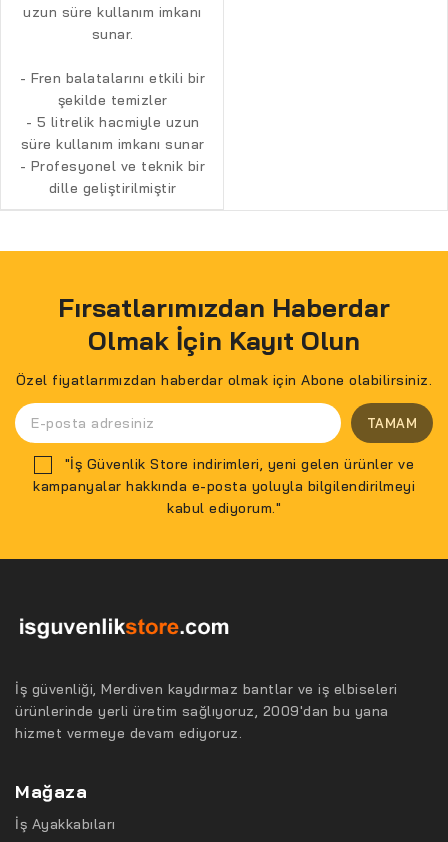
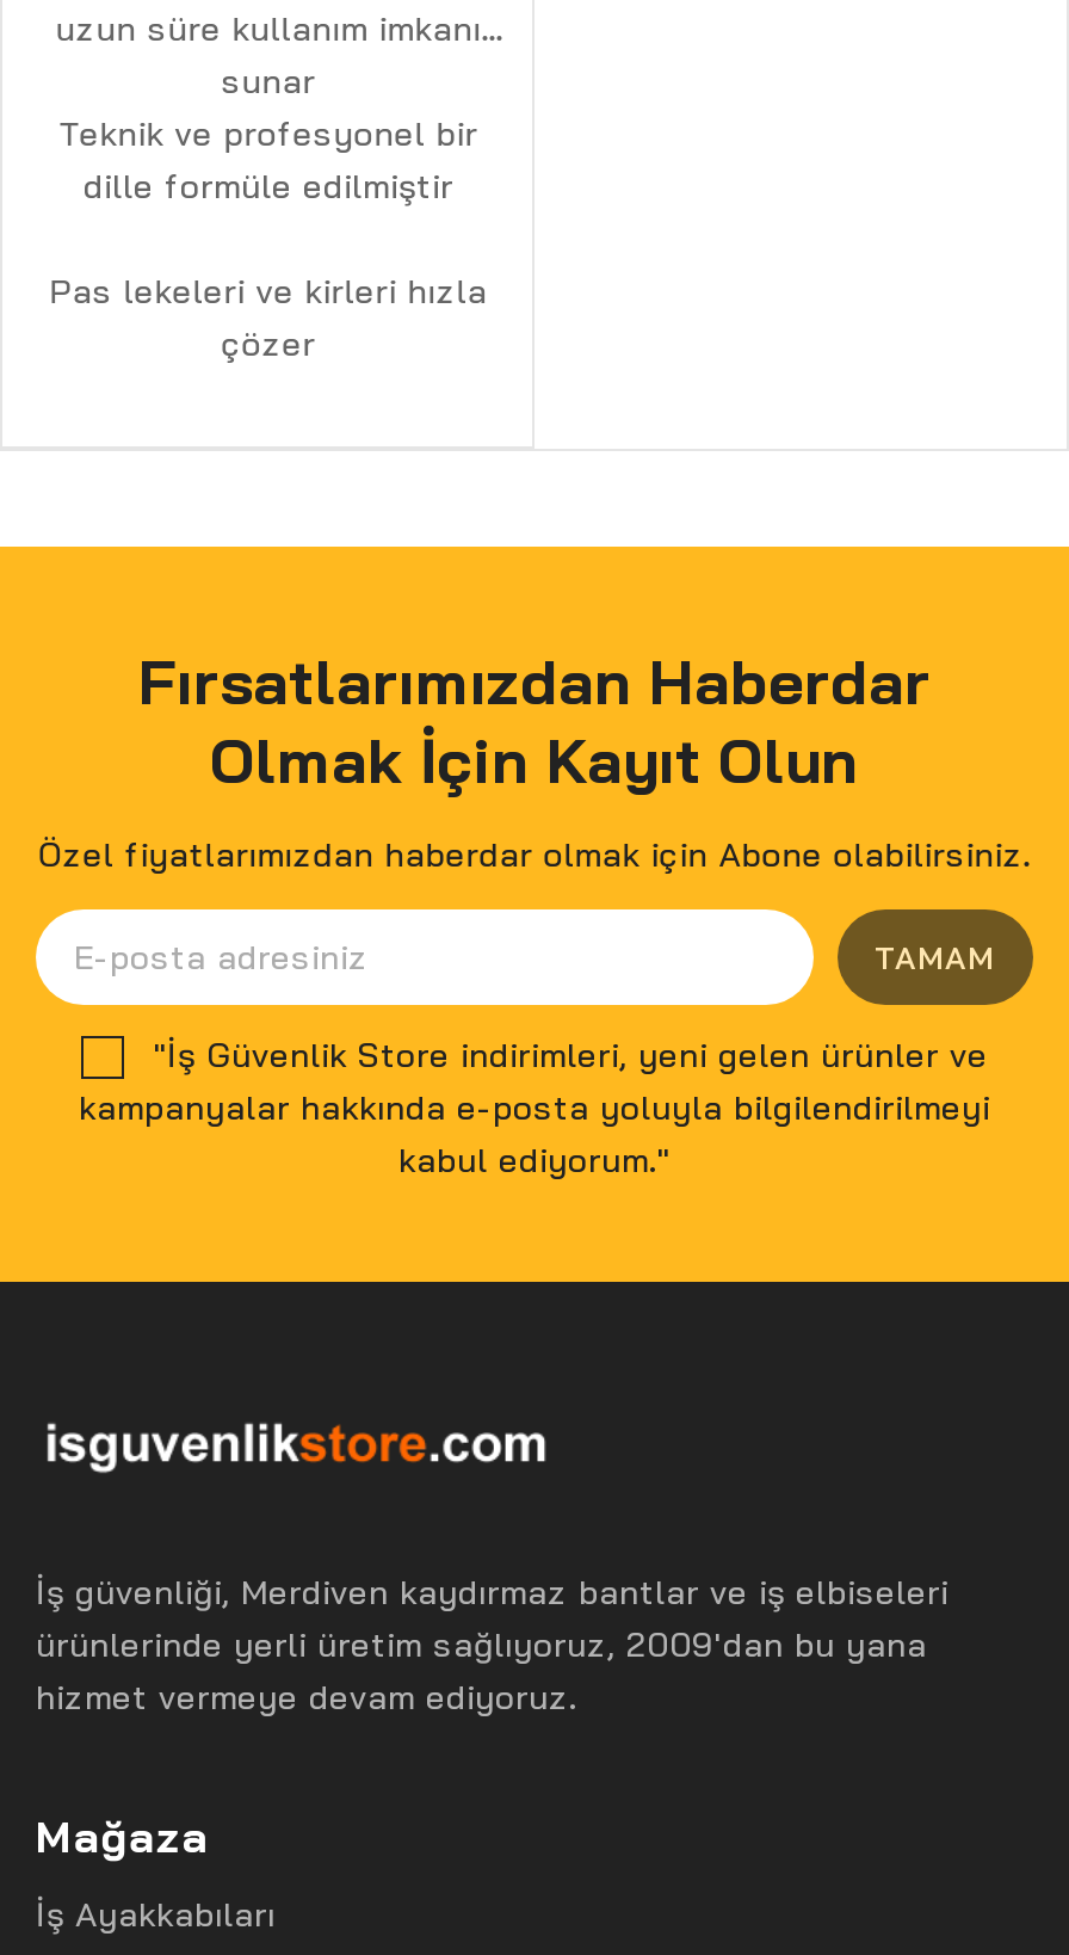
[91,25,133,43] sunar. -> [59,59,478,207] sunar | Teknik ve profesyonel bir | dille formüle edilmiştir
[20,69,205,197] - Fren balatalarını etkili bir | şekilde temizler | - 5 litrelik hacmiyle uzun | süre kullanım imkanı sunar | - Profesyonel ve teknik bir | dille geliştirilmiştir -> [50,269,487,365] Pas lekeleri ve kirleri hızla | çözer

